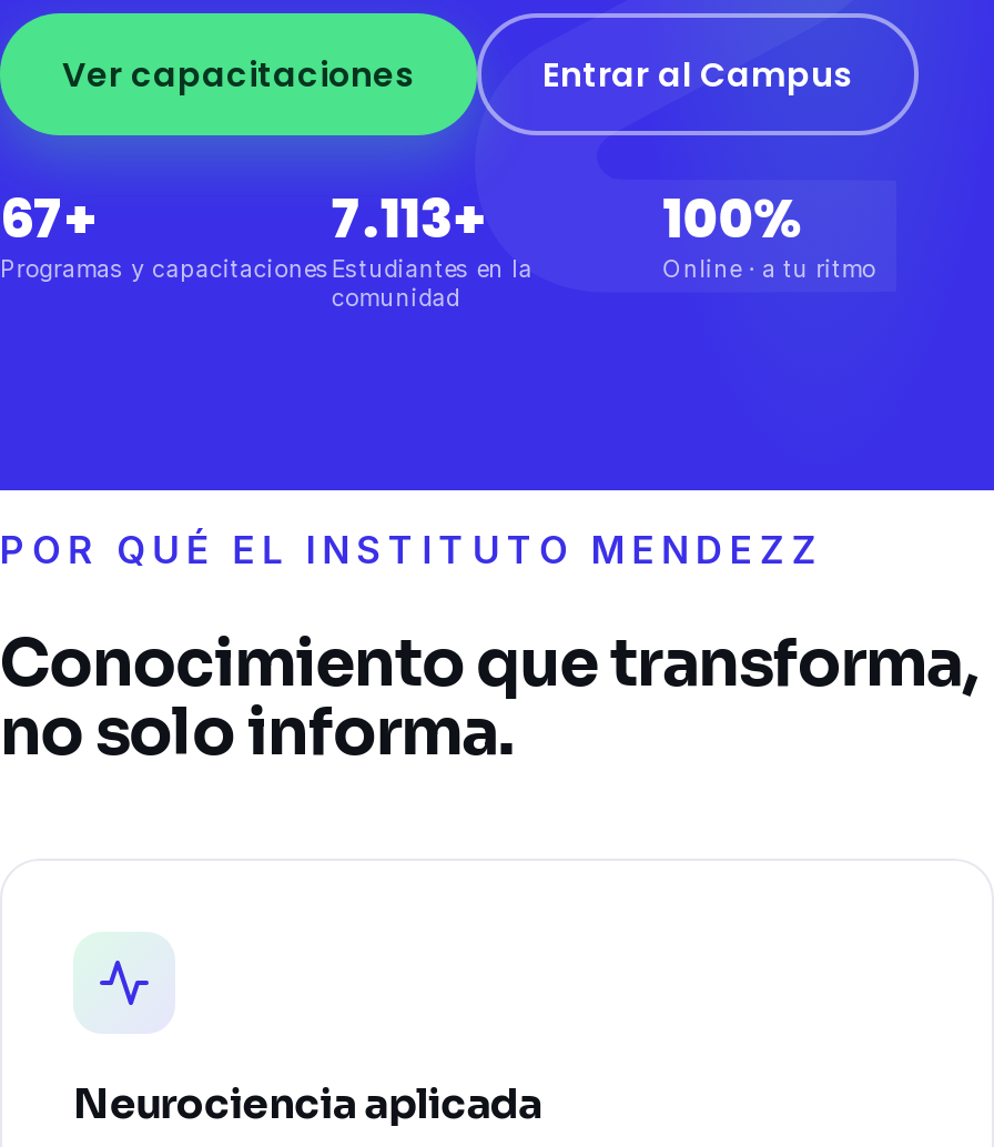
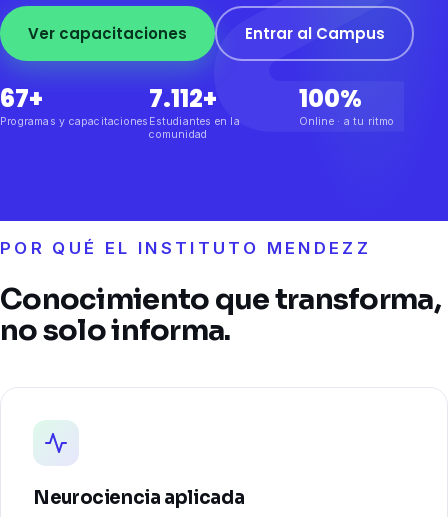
[331,182,484,255] 7.113+ -> [149,82,217,115] 7.112+

